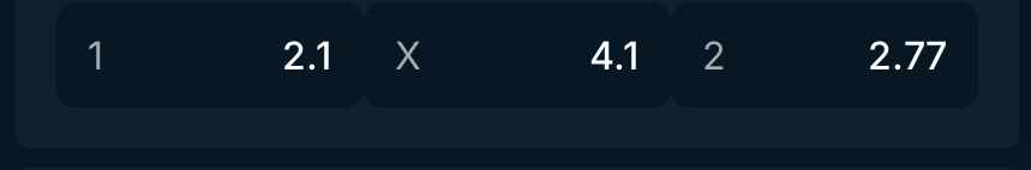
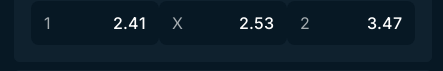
[282,31,421,79] 2.1 X -> [113,13,183,33] 2.41 X
[589,31,726,79] 4.1 2 -> [239,13,310,33] 2.53 2
[868,31,947,79] 2.77 -> [367,13,402,33] 3.47

